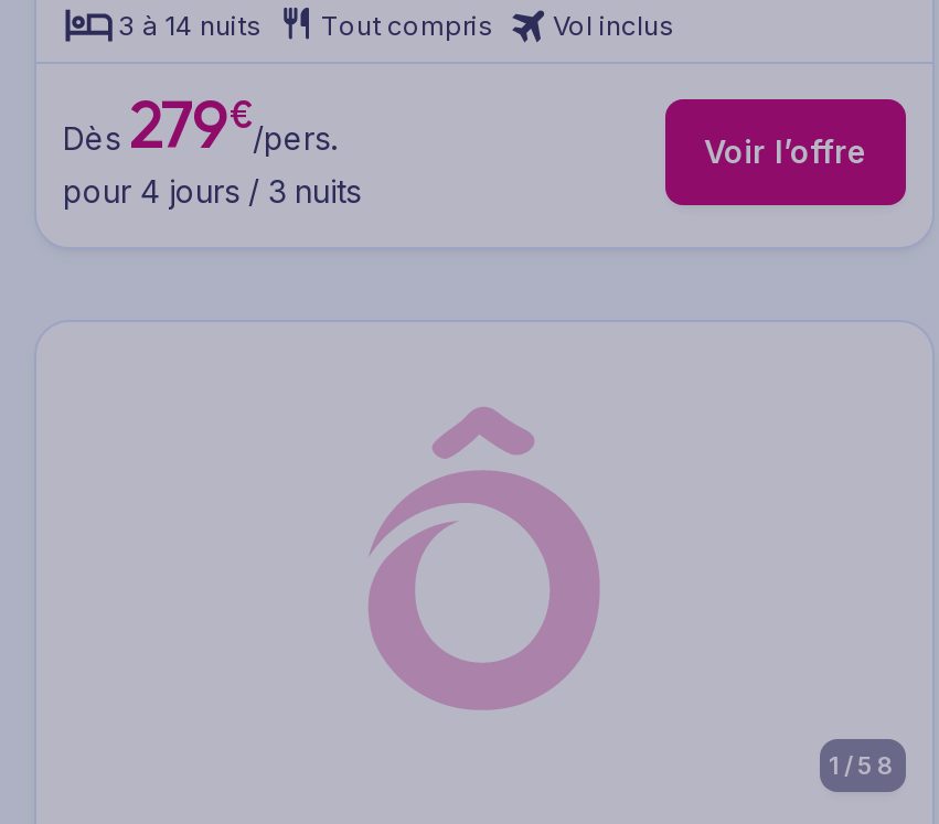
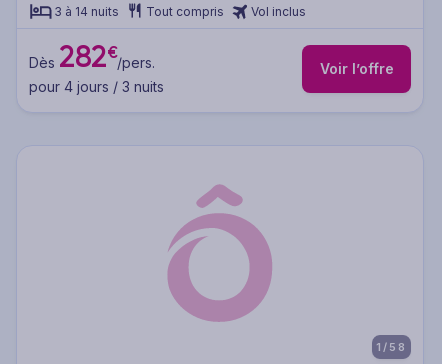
[63,85,337,165] Dès 279€/pers. -> [29,39,155,75] Dès 282€/pers.

